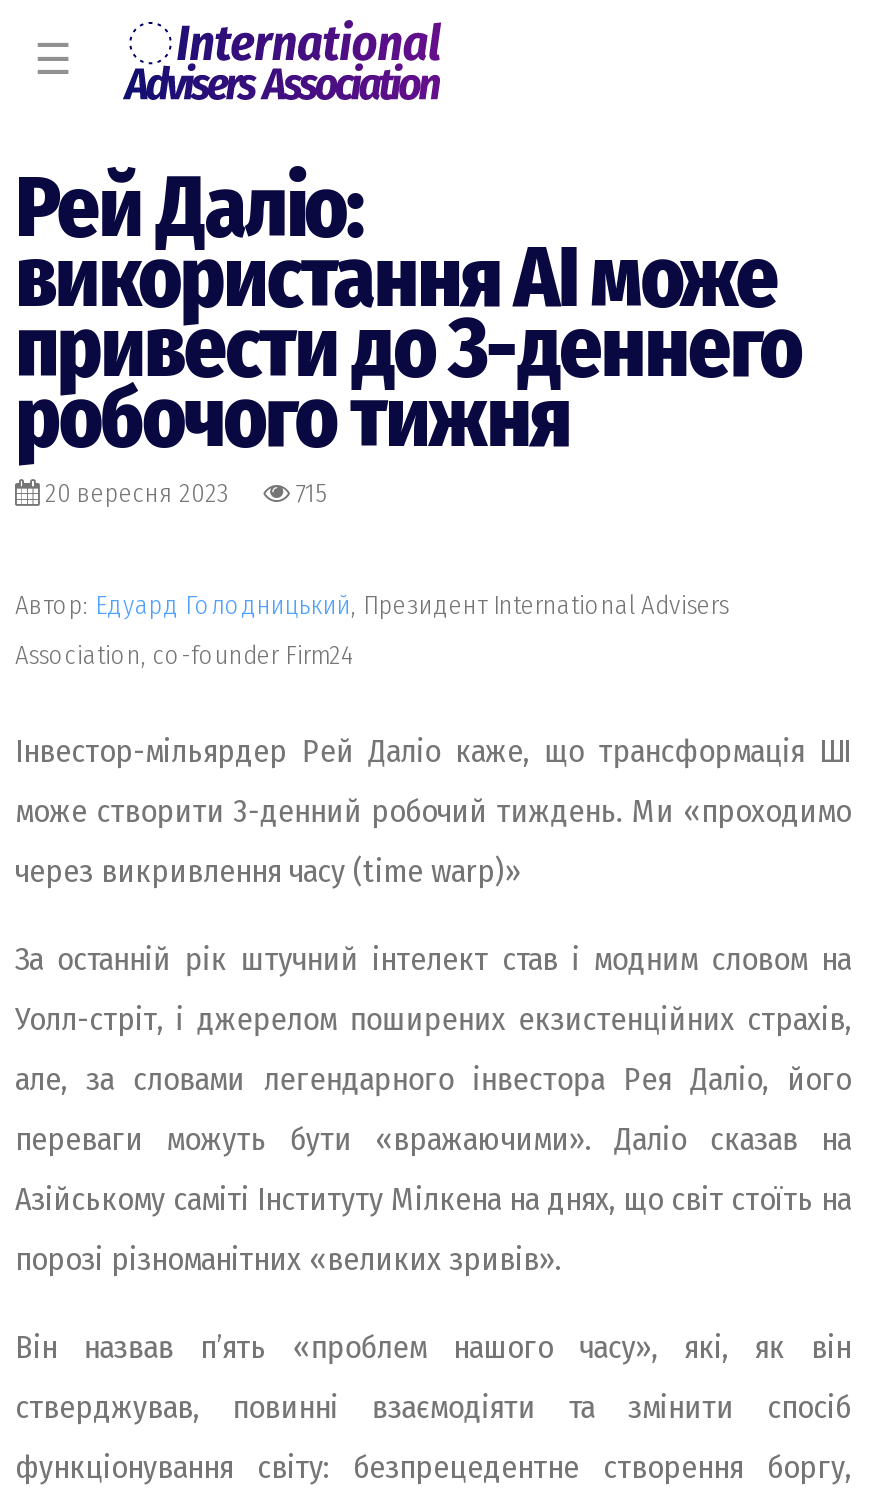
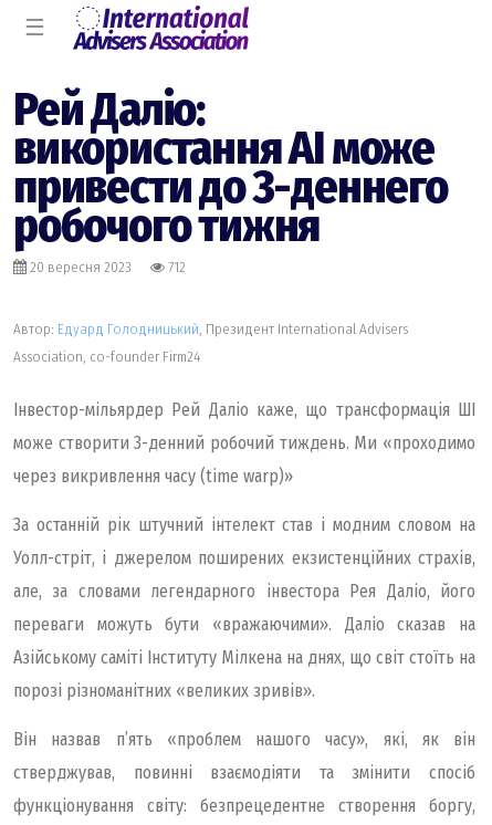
[289,478,327,508] 715 -> [165,259,186,275] 712

